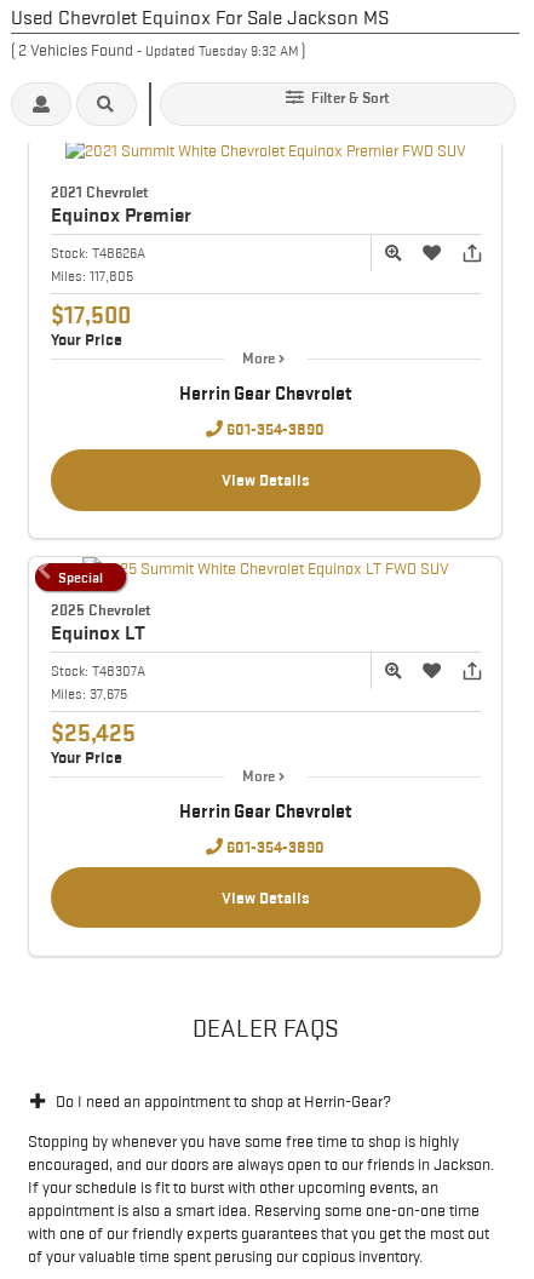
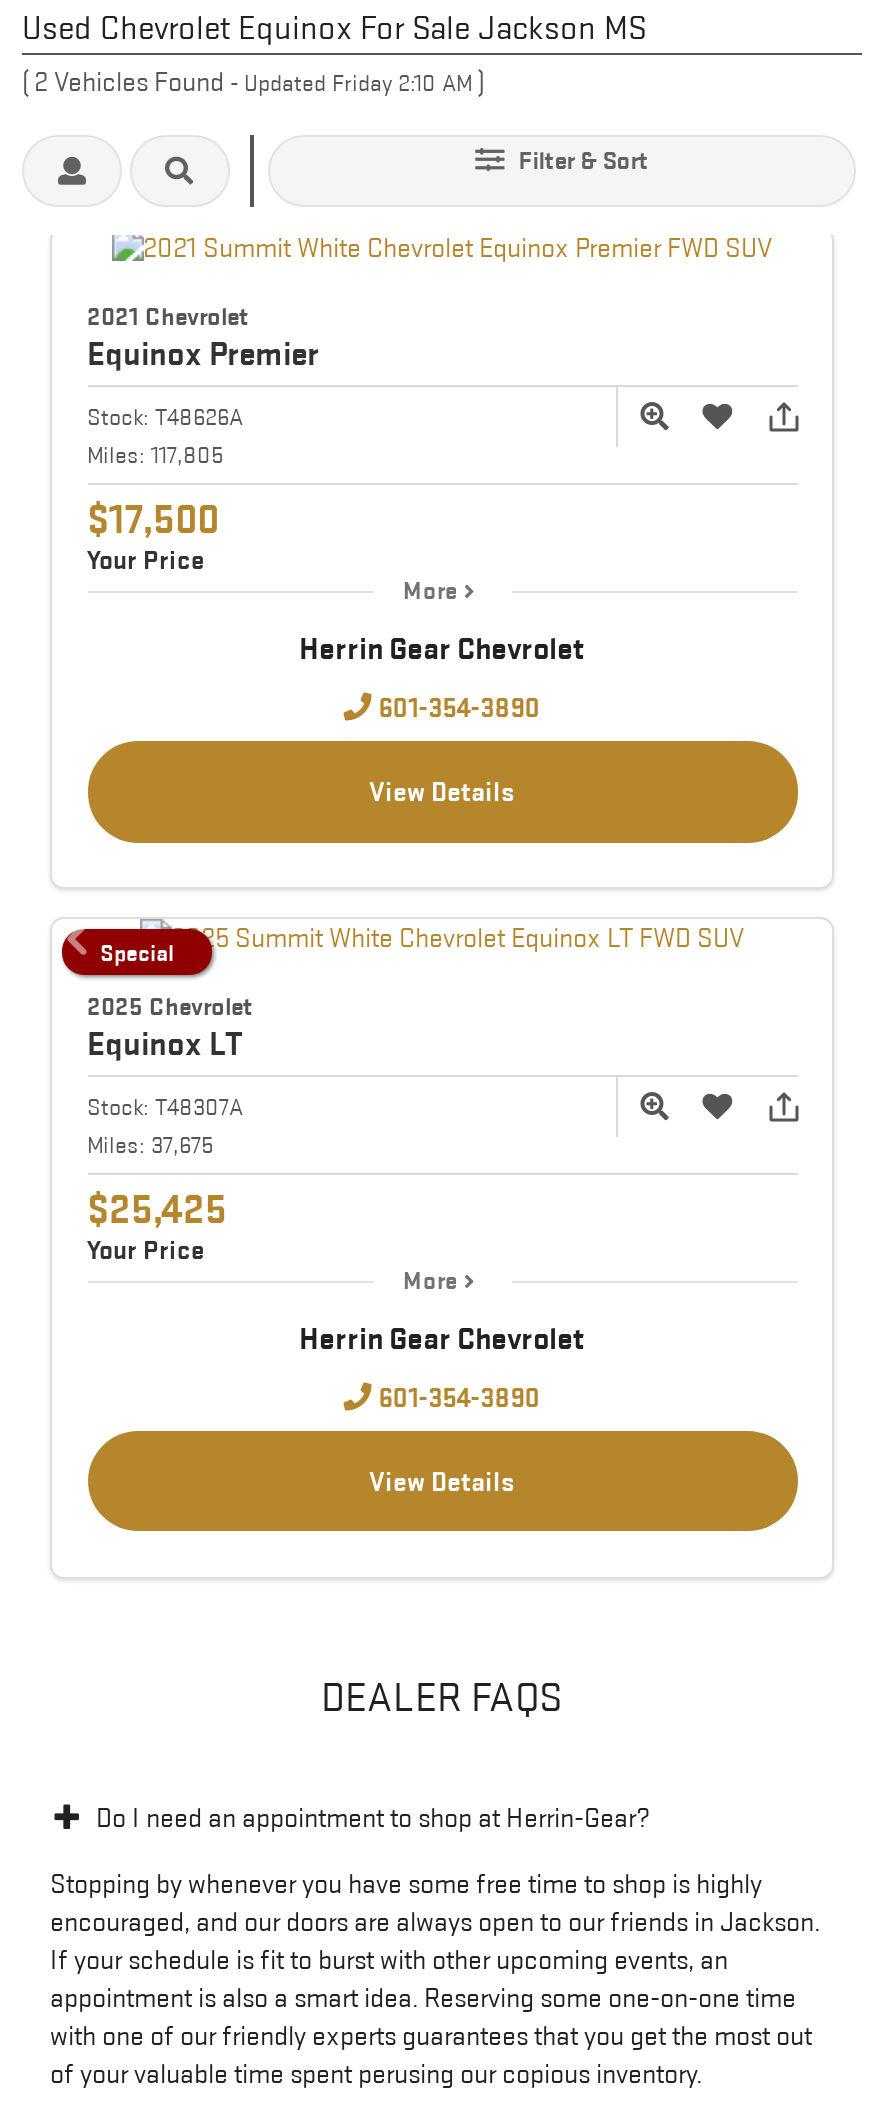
[11,40,305,59] (2 Vehicles Found - Updated Tuesday 9:32 AM) -> [22,65,484,97] (2 Vehicles Found - Updated Friday 2:10 AM)

